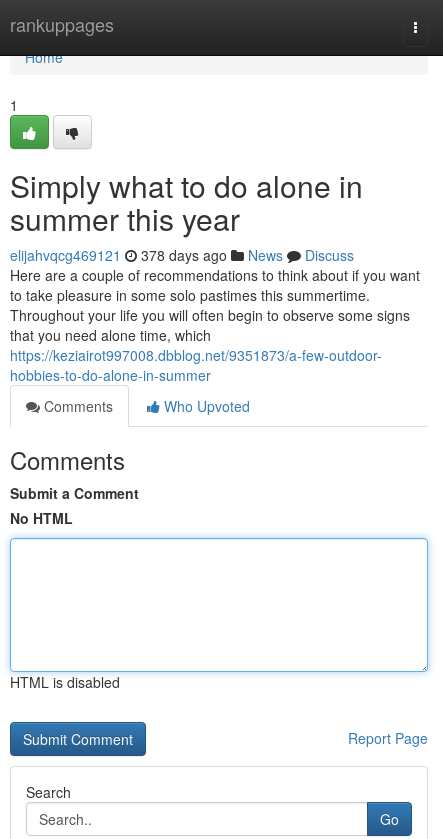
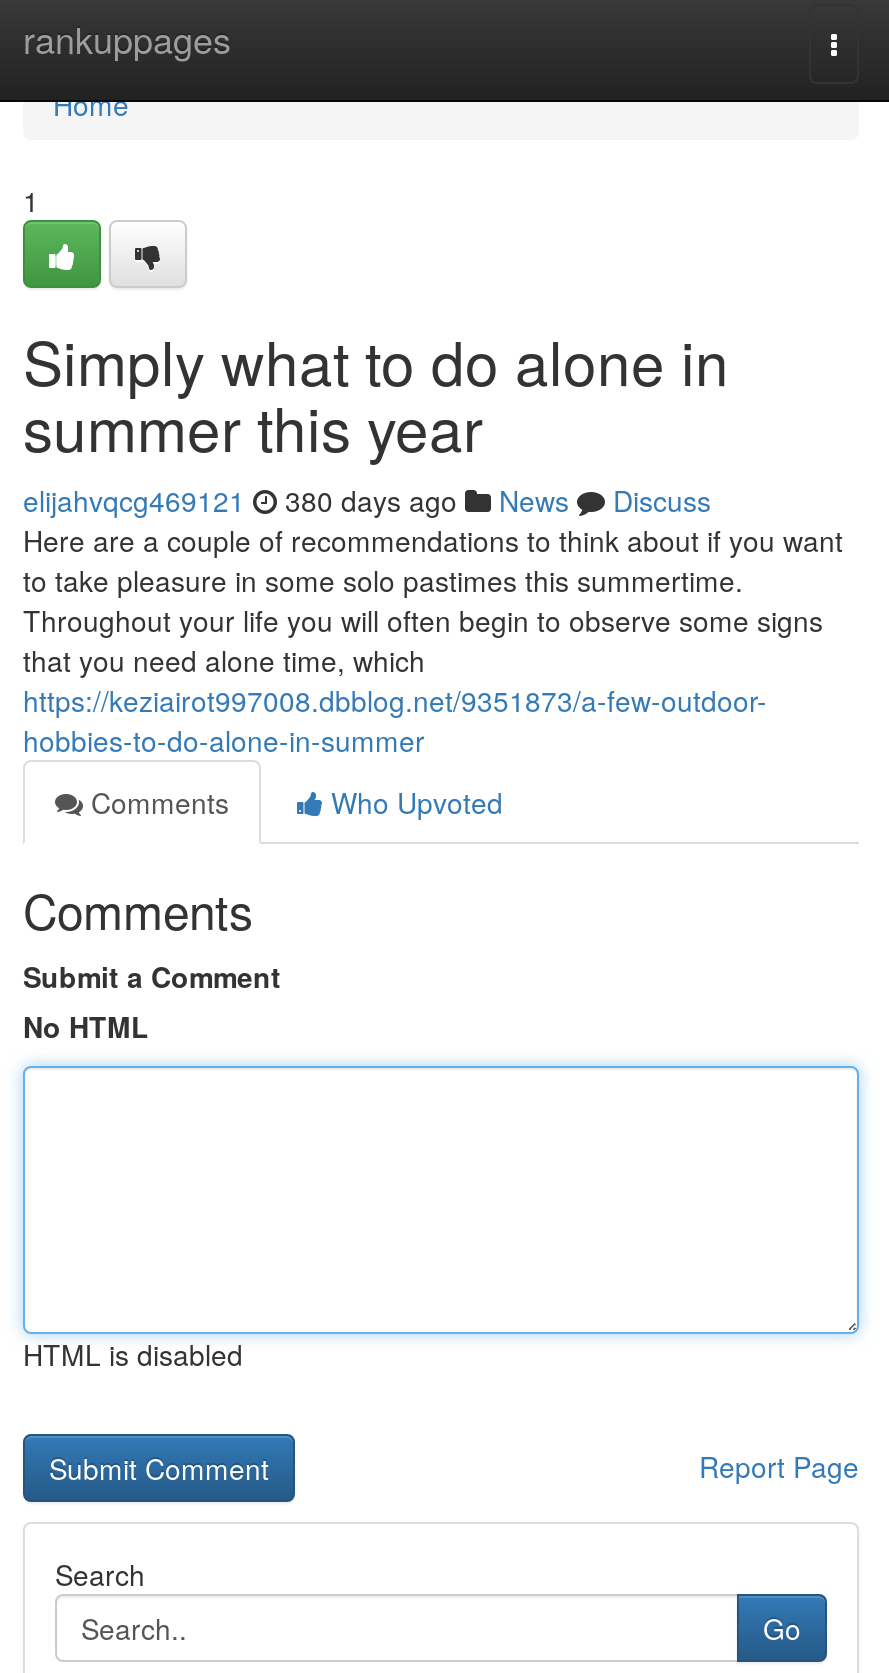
[10,245,354,265] elijahvqcg469121 378 days ago News Discuss -> [23,480,711,520] elijahvqcg469121 380 days ago News Discuss

